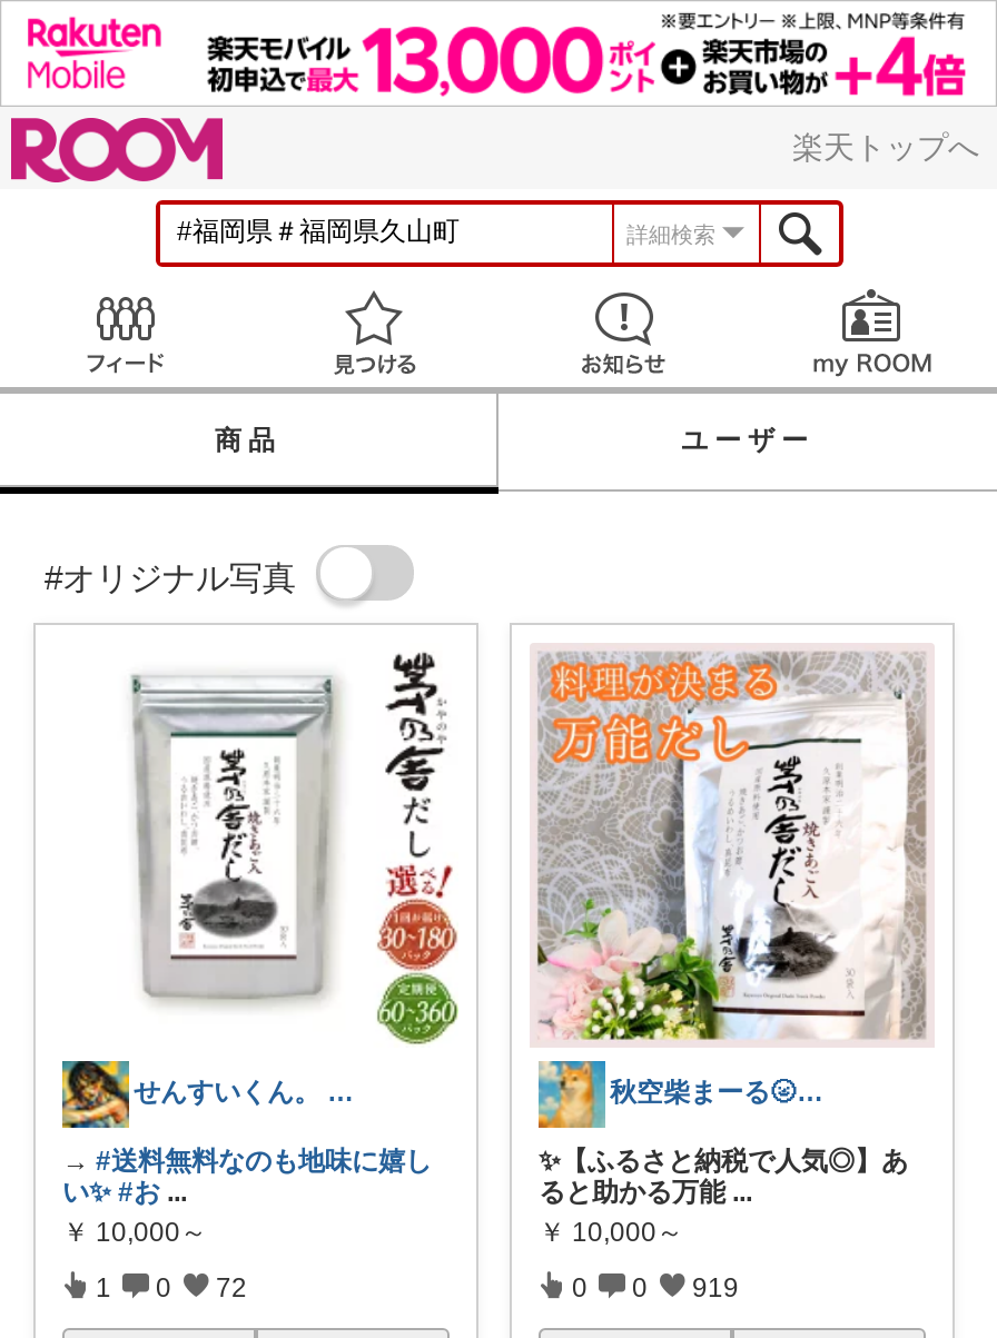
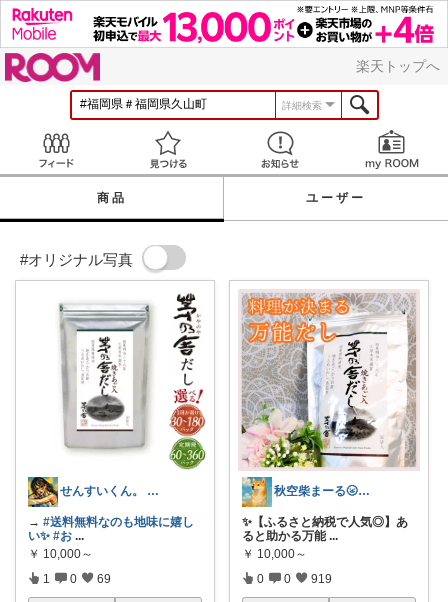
[96,1272,247,1299] 1 0 72 -> [43,572,111,584] 1 0 69

